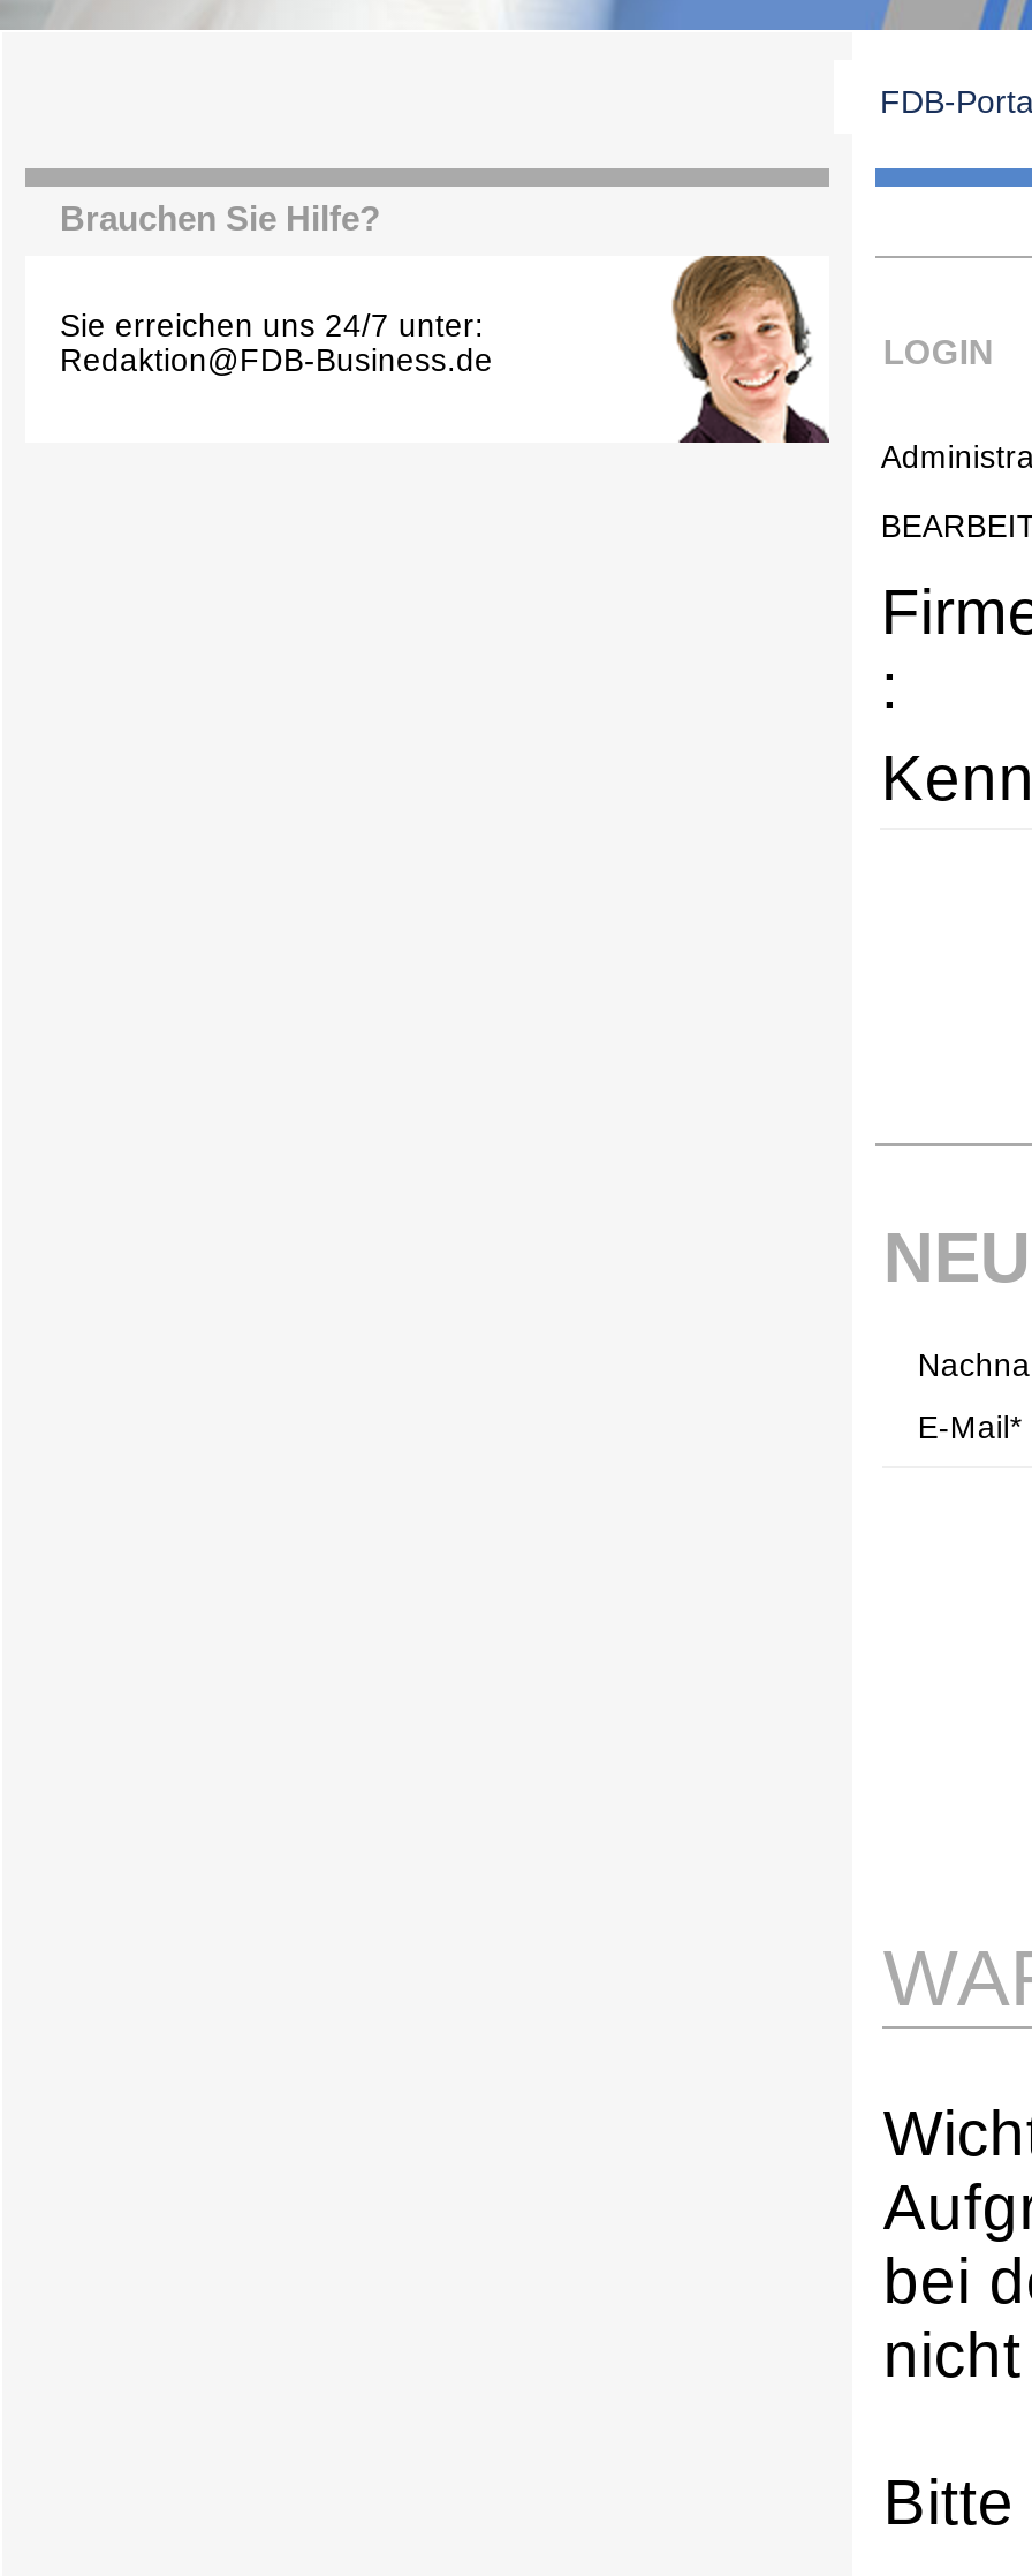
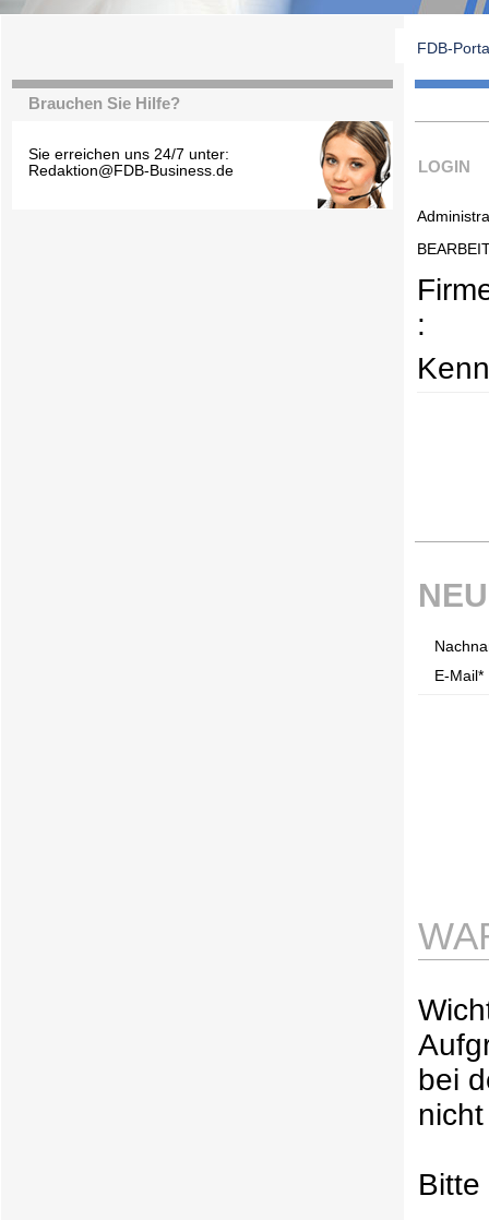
[670,256,832,445] [image] -> [317,120,393,210] [image]

